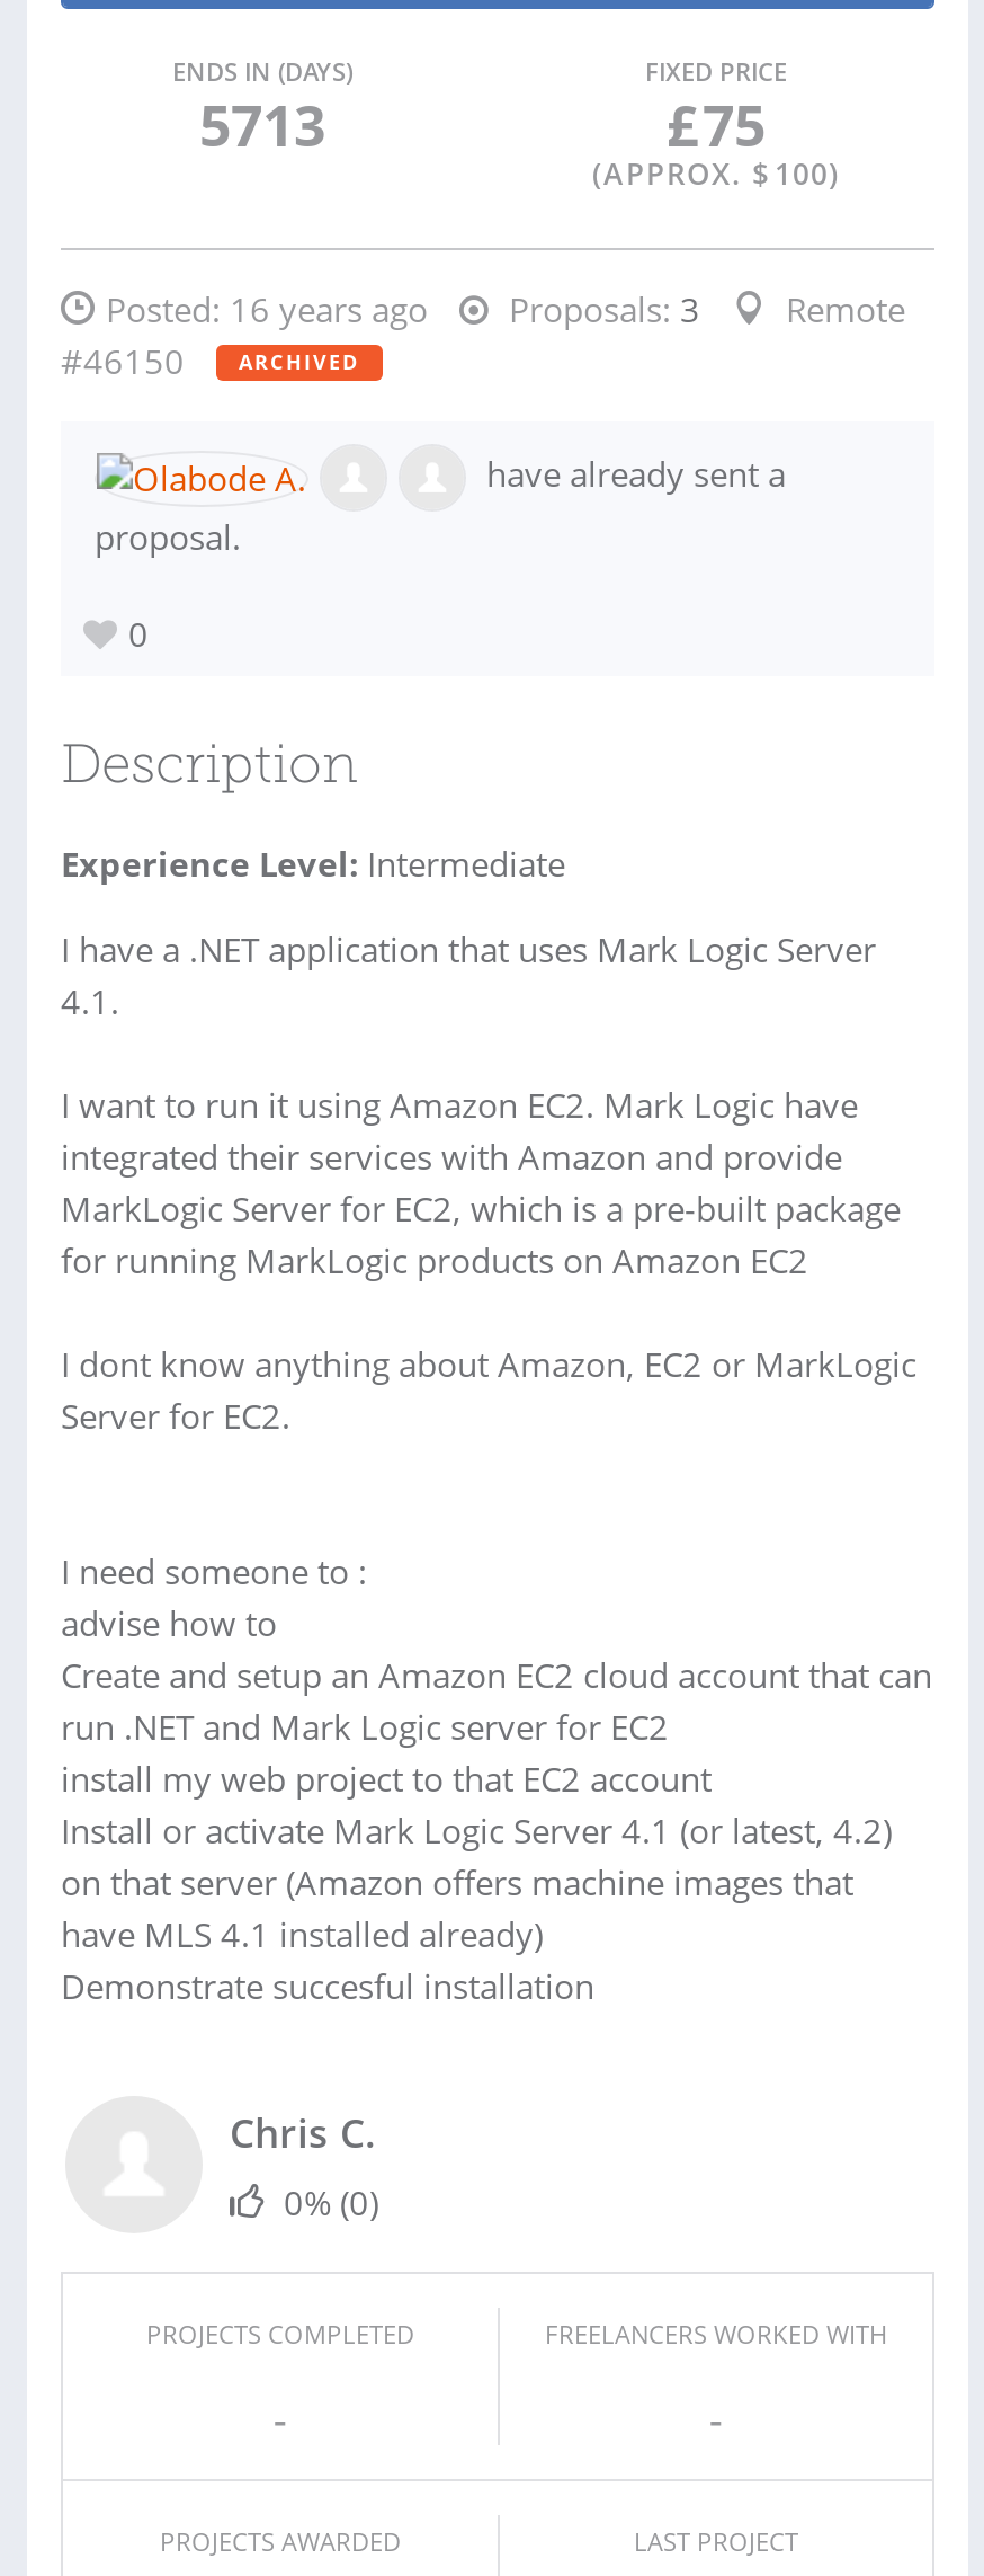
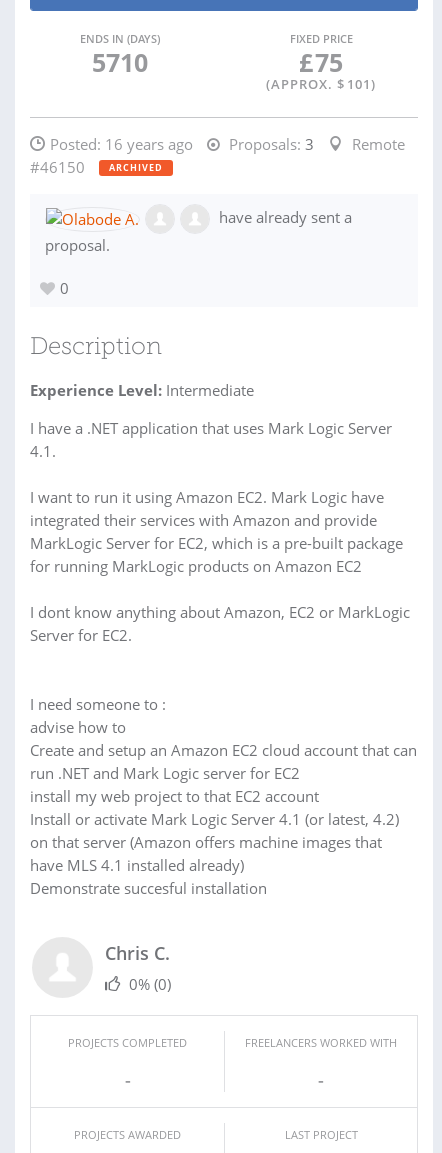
[199,86,325,162] 5713 -> [91,45,147,79] 5710
[592,153,840,194] (APPROX. $ 100) -> [266,75,376,93] (APPROX. $ 101)

